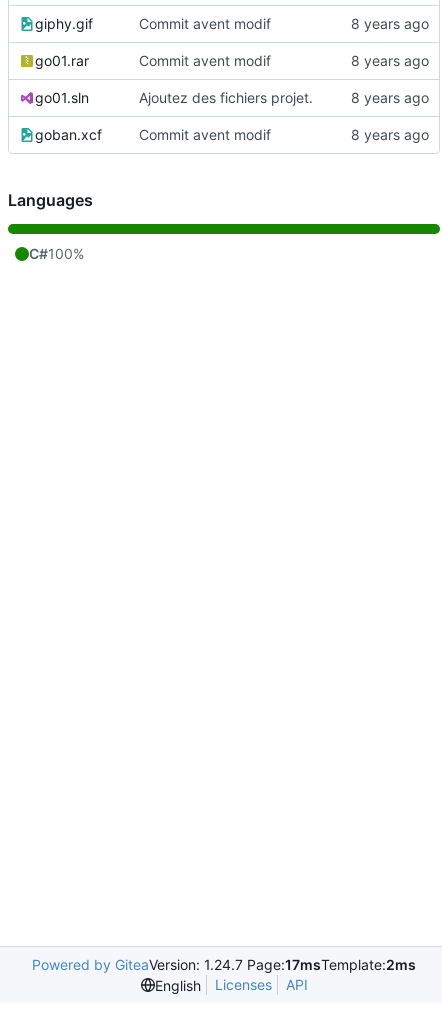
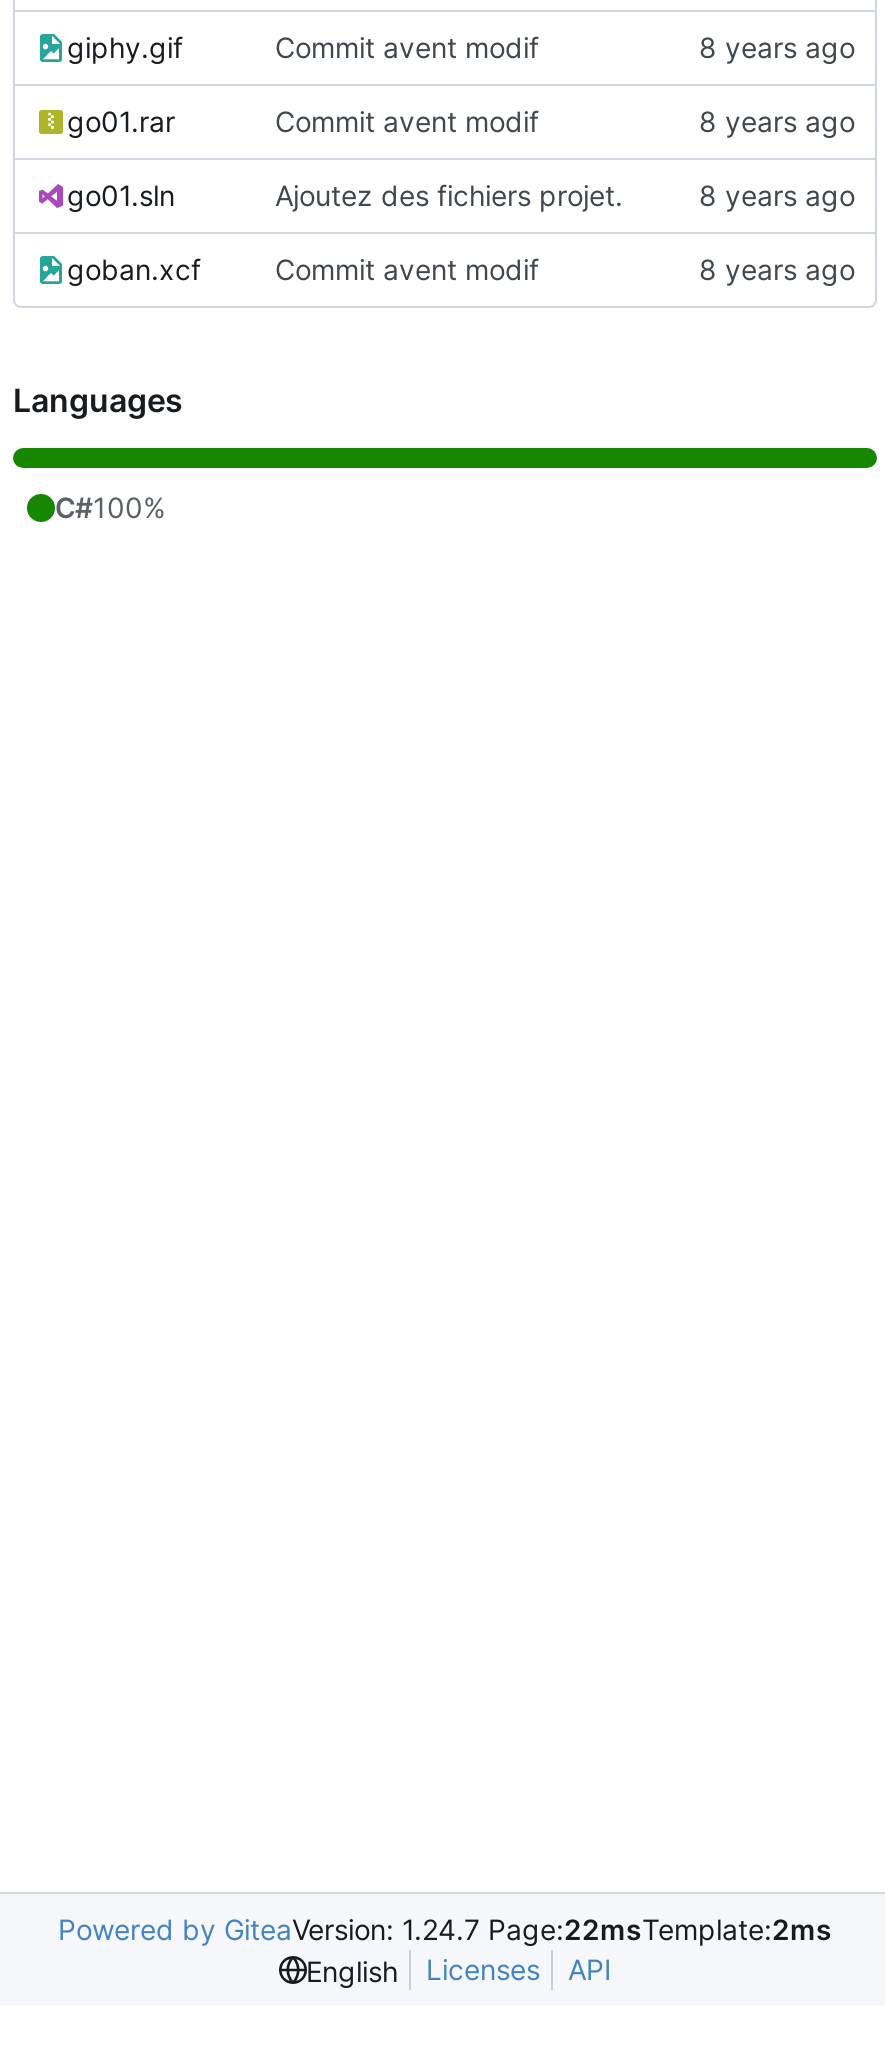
[32,956,416,973] Powered by GiteaVersion: 1.24.7 Page:17msTemplate:2ms -> [58,1912,832,1946] Powered by GiteaVersion: 1.24.7 Page:22msTemplate:2ms

